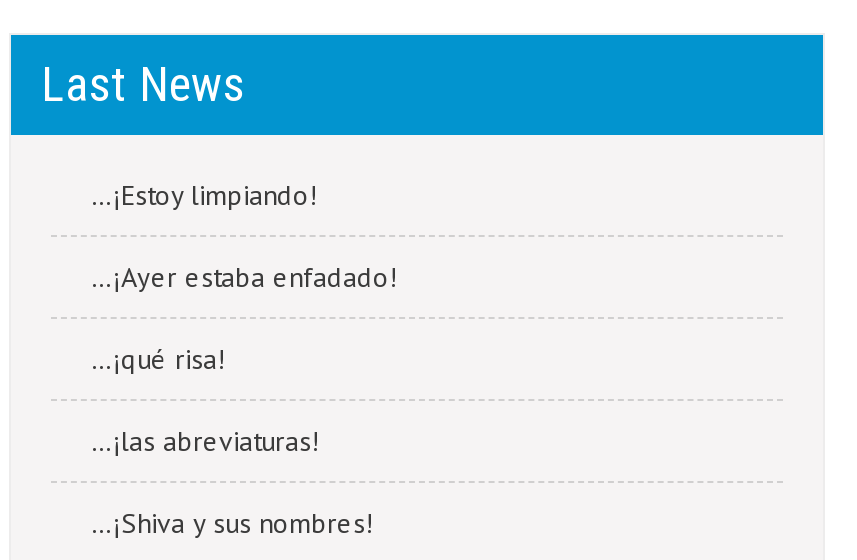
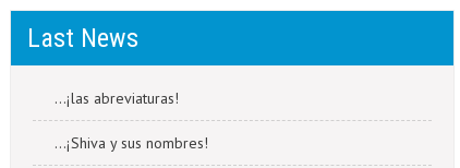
[91,177,397,377] …¡Estoy limpiando! | …¡Ayer estaba enfadado! | …¡qué risa! -> none

